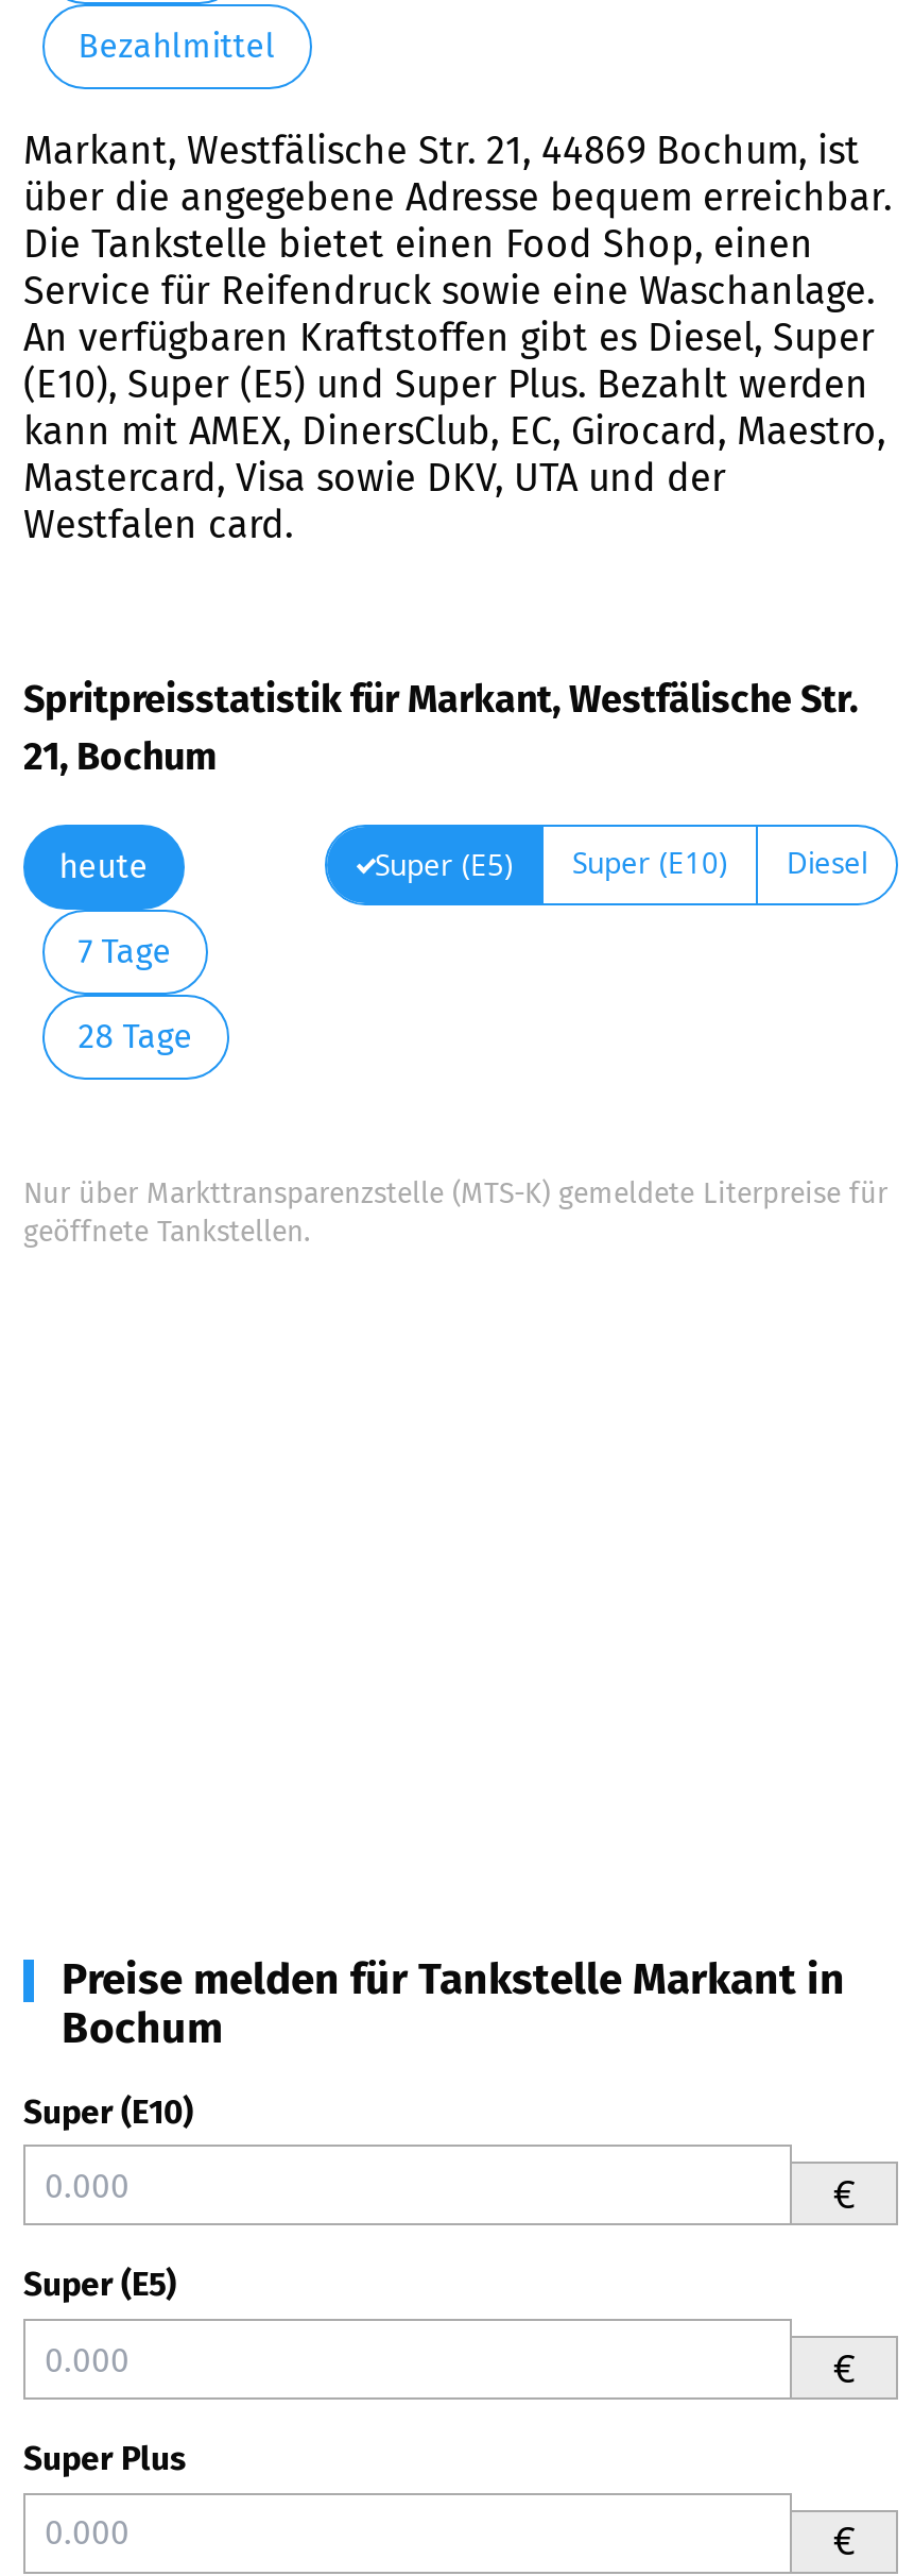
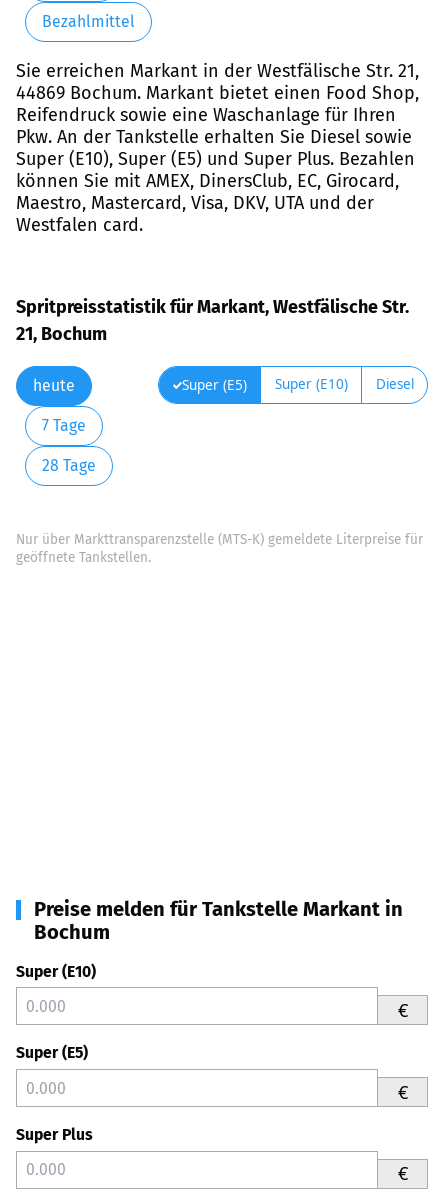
[23,126,892,501] Markant, Westfälische Str. 21, 44869 Bochum, ist | über die angegebene Adresse bequem erreichbar. | Die Tankstelle bietet einen Food Shop, einen | Service für Reifendruck sowie eine Waschanlage. | An verfügbaren Kraftstoffen gibt es Diesel, Super | (E10), Super (E5) und Super Plus. Bezahlt werden | kann mit AMEX, DinersClub, EC, Girocard, Maestro, | Mastercard, Visa sowie DKV, UTA und der -> [16,59,419,213] Sie erreichen Markant in der Westfälische Str. 21, | 44869 Bochum. Markant bietet einen Food Shop, | Reifendruck sowie eine Waschanlage für Ihren | Pkw. An der Tankstelle erhalten Sie Diesel sowie | Super (E10), Super (E5) und Super Plus. Bezahlen | können Sie mit AMEX, DinersClub, EC, Girocard, | Maestro, Mastercard, Visa, DKV, UTA und der

